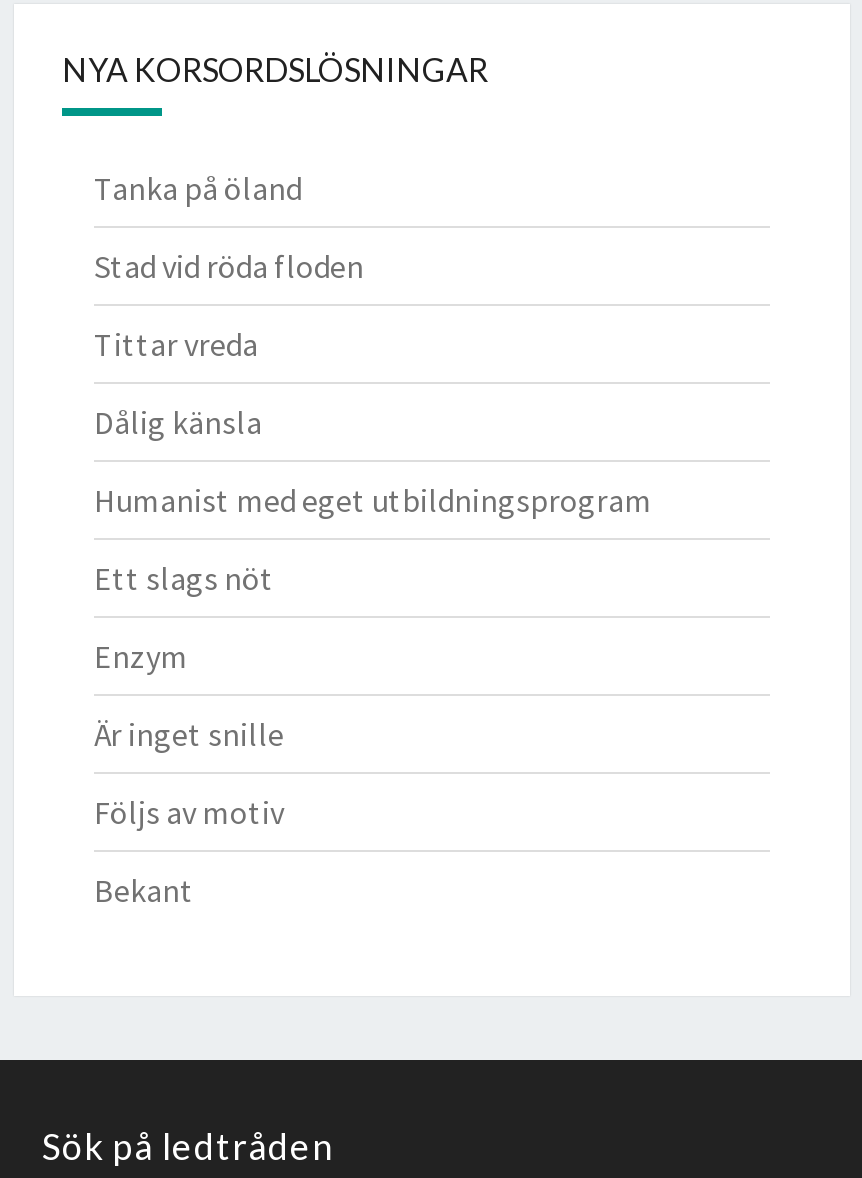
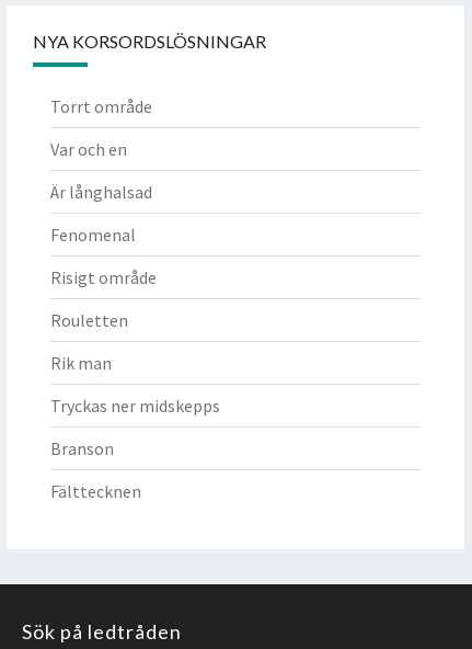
[94,168,302,208] Tanka på öland -> [50,95,152,117] Torrt område
[94,246,364,286] Stad vid röda floden -> [50,138,127,160] Var och en
[94,324,258,364] Tittar vreda -> [50,181,152,203] Är långhalsad
[94,402,262,442] Dålig känsla -> [50,224,136,246] Fenomenal
[94,480,652,520] Humanist med eget utbildningsprogram -> [50,266,157,288] Risigt område
[94,558,274,598] Ett slags nöt -> [50,309,128,331] Rouletten
[94,636,188,676] Enzym -> [50,352,112,374] Rik man
[94,714,284,754] Är inget snille -> [50,395,220,417] Tryckas ner midskepps
[94,792,284,832] Följs av motiv -> [50,437,114,459] Branson
[94,870,194,910] Bekant -> [50,480,141,502] Fälttecknen

